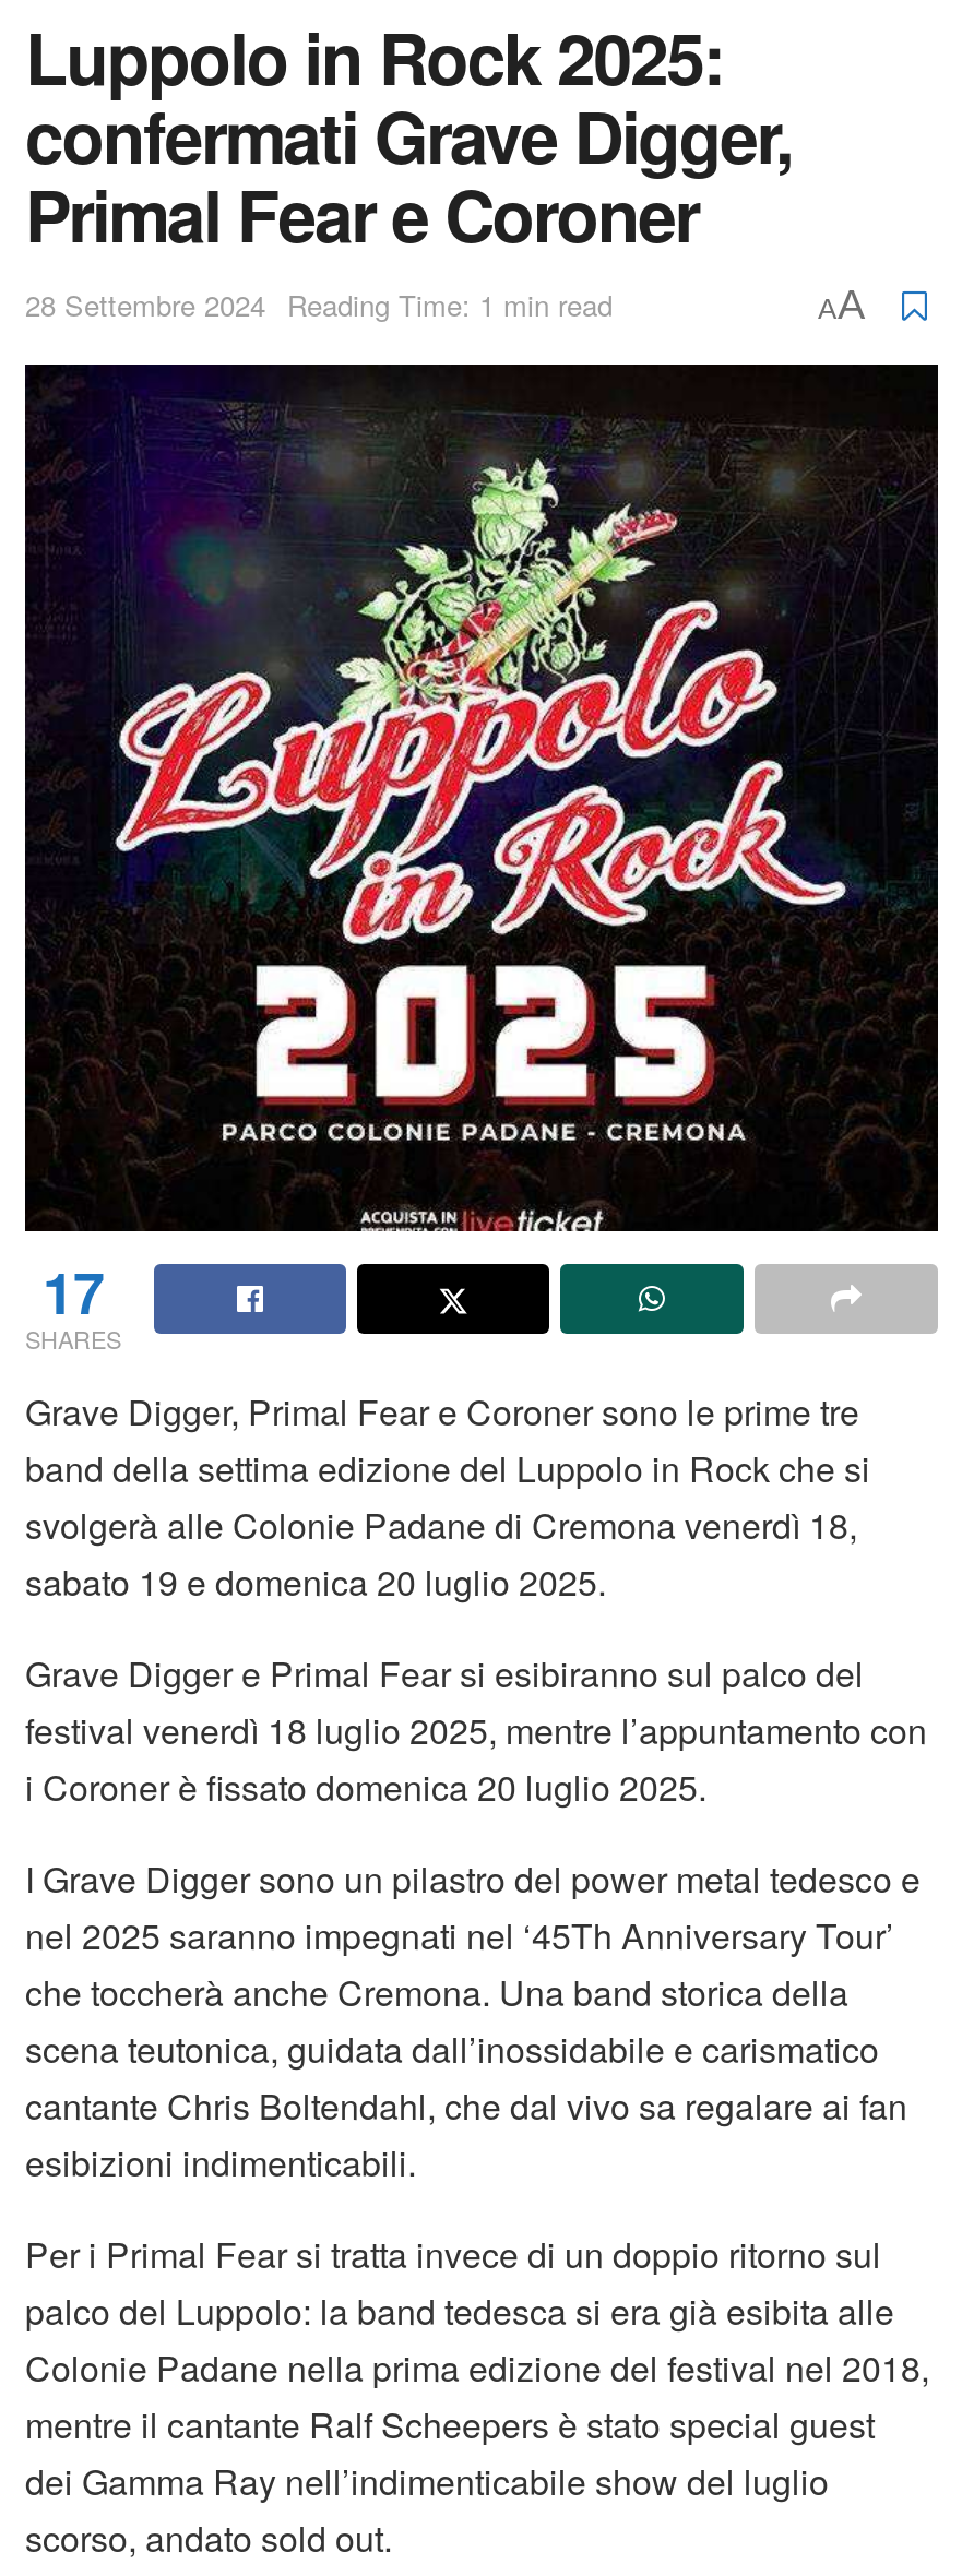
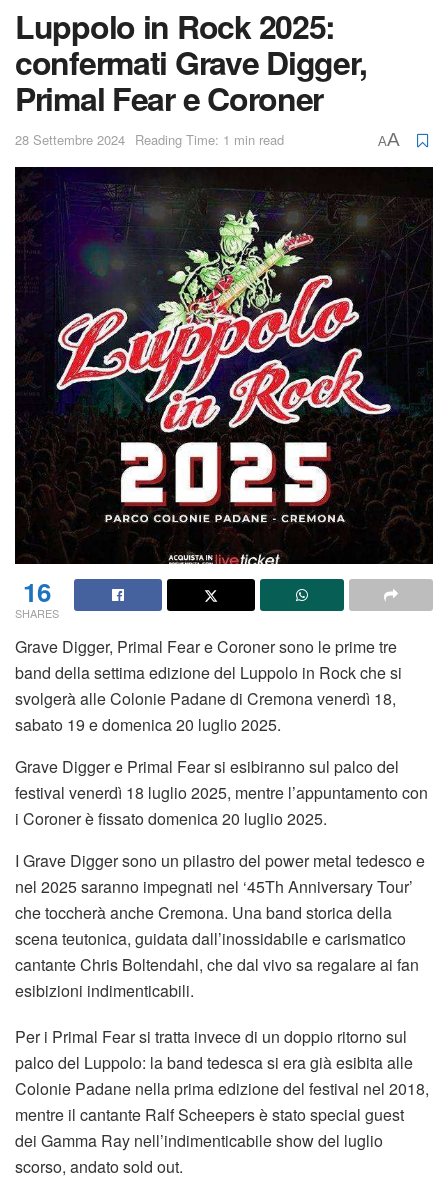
[43,1251,104,1331] 17 -> [23,573,51,610] 16

